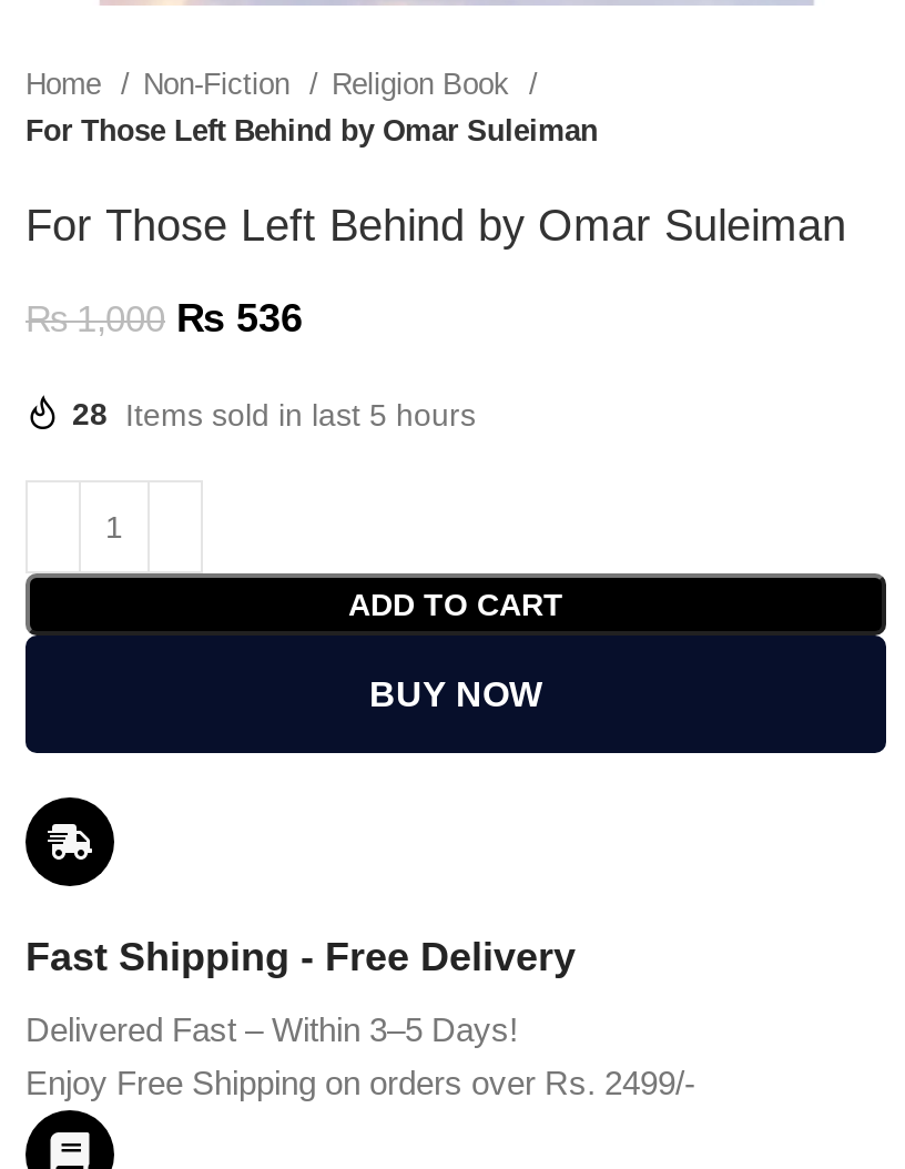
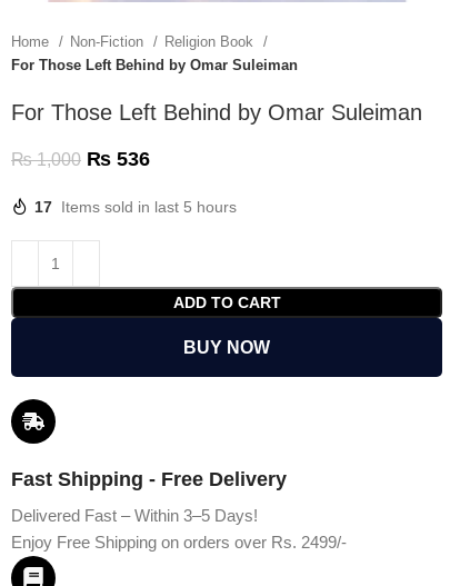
[72,396,476,431] 28 Items sold in last 5 hours -> [34,198,237,216] 17 Items sold in last 5 hours

